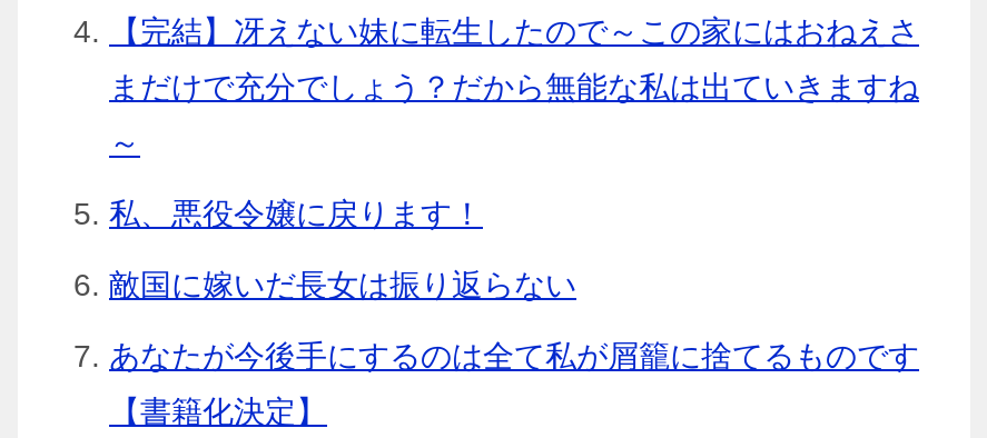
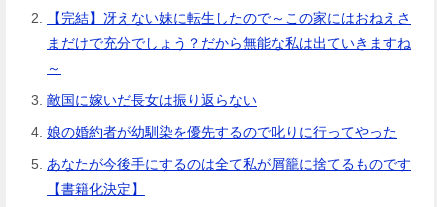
[109,195,483,231] 私、悪役令嬢に戻ります！ -> none
moved [109,267,576,302] -> [47,92,257,108]: 敵国に嫁いだ長女は振り返らない
none -> [47,124,397,140] 娘の婚約者が幼馴染を優先するので叱りに行ってやった

